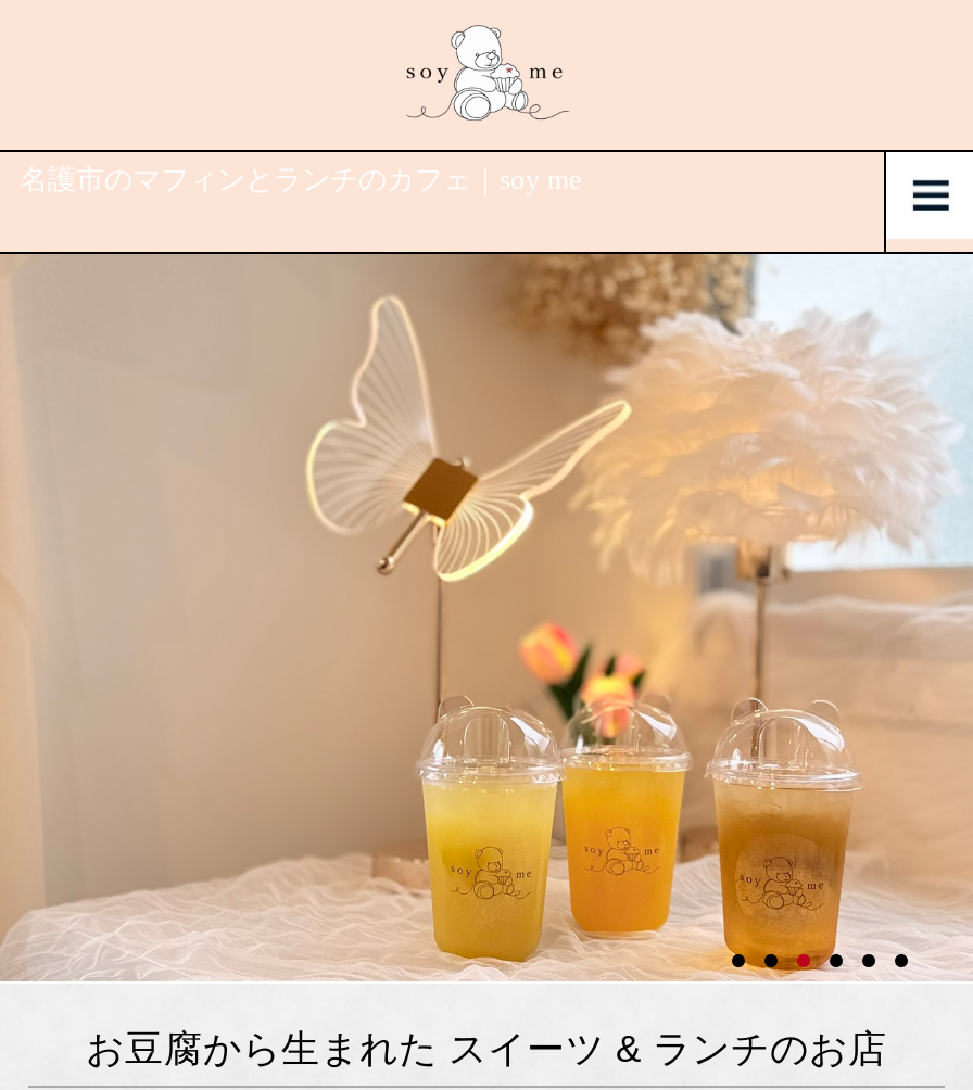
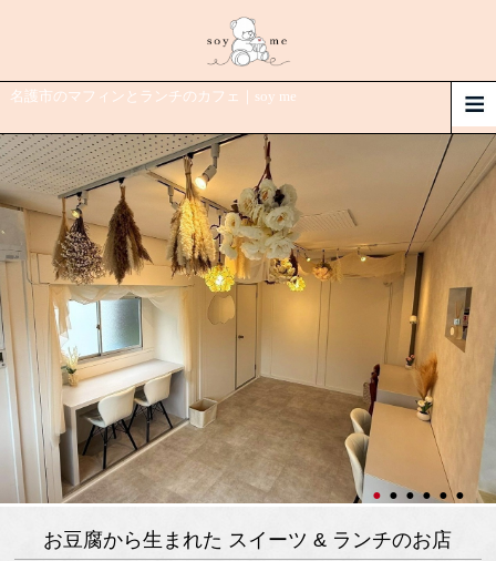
[7,252,966,981] [image] -> [3,133,493,504] [image]

